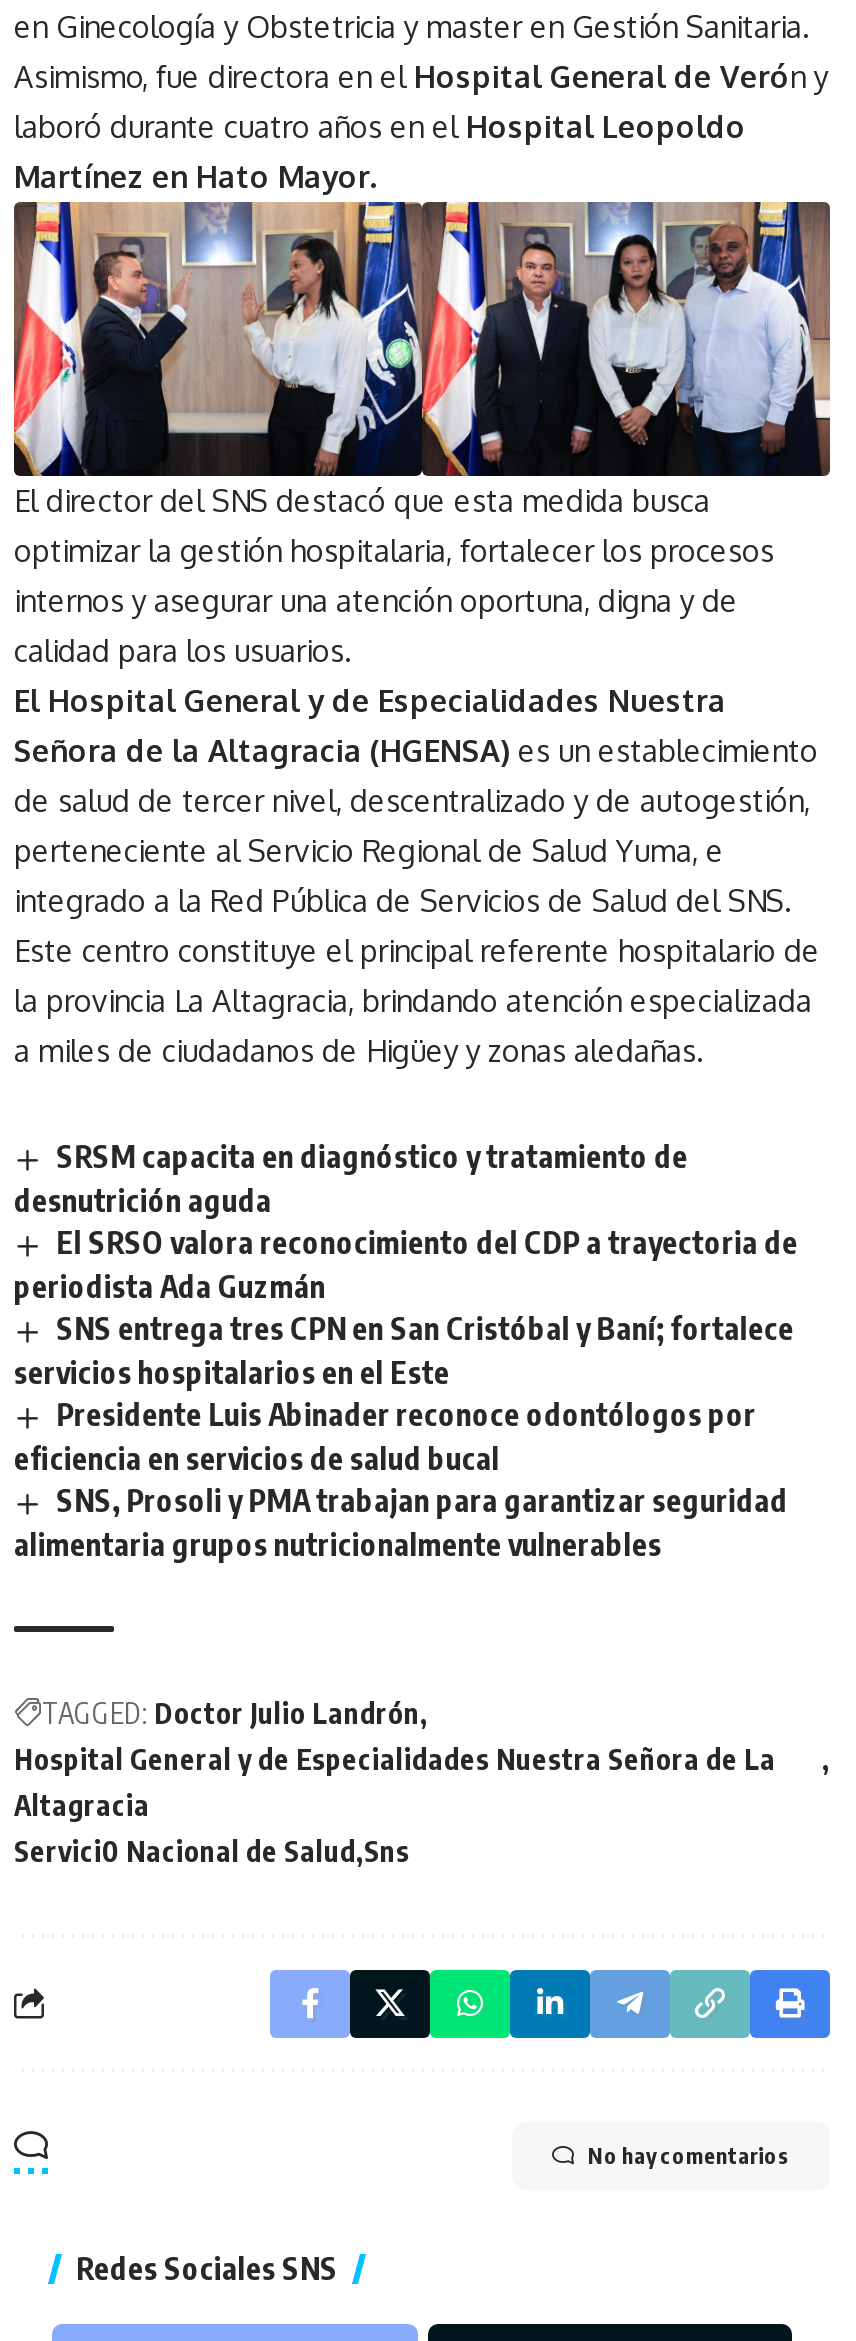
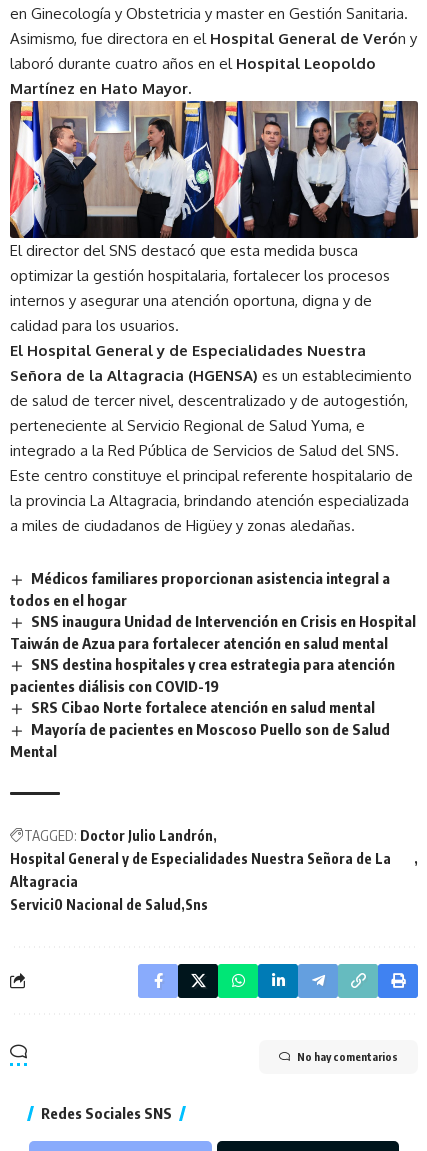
[14,1139,798,1562] SRSM capacita en diagnóstico y tratamiento de | desnutrición aguda | El SRSO valora reconocimiento del CDP a trayectoria de | periodista Ada Guzmán | SNS entrega tres CPN en San Cristóbal y Baní; fortalece | servicios hospitalarios en el Este | Presidente Luis Abinader reconoce odontólogos por | eficiencia en servicios de salud bucal | SNS, Prosoli y PMA trabajan para garantizar seguridad | alimentaria grupos nutricionalmente vulnerables -> [10,569,416,760] Médicos familiares proporcionan asistencia integral a | todos en el hogar | SNS inaugura Unidad de Intervención en Crisis en Hospital | Taiwán de Azua para fortalecer atención en salud mental | SNS destina hospitales y crea estrategia para atención | pacientes diálisis con COVID-19 | SRS Cibao Norte fortalece atención en salud mental | Mayoría de pacientes en Moscoso Puello son de Salud | Mental

